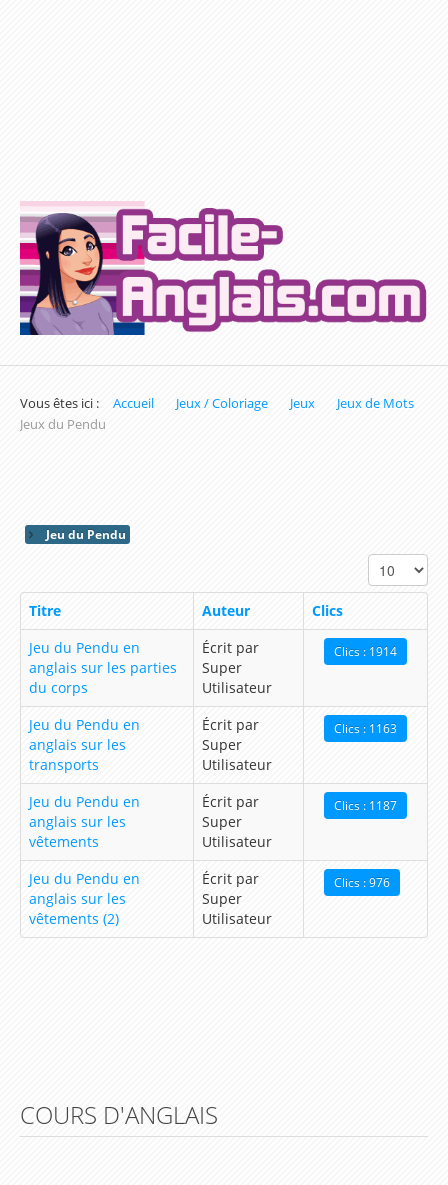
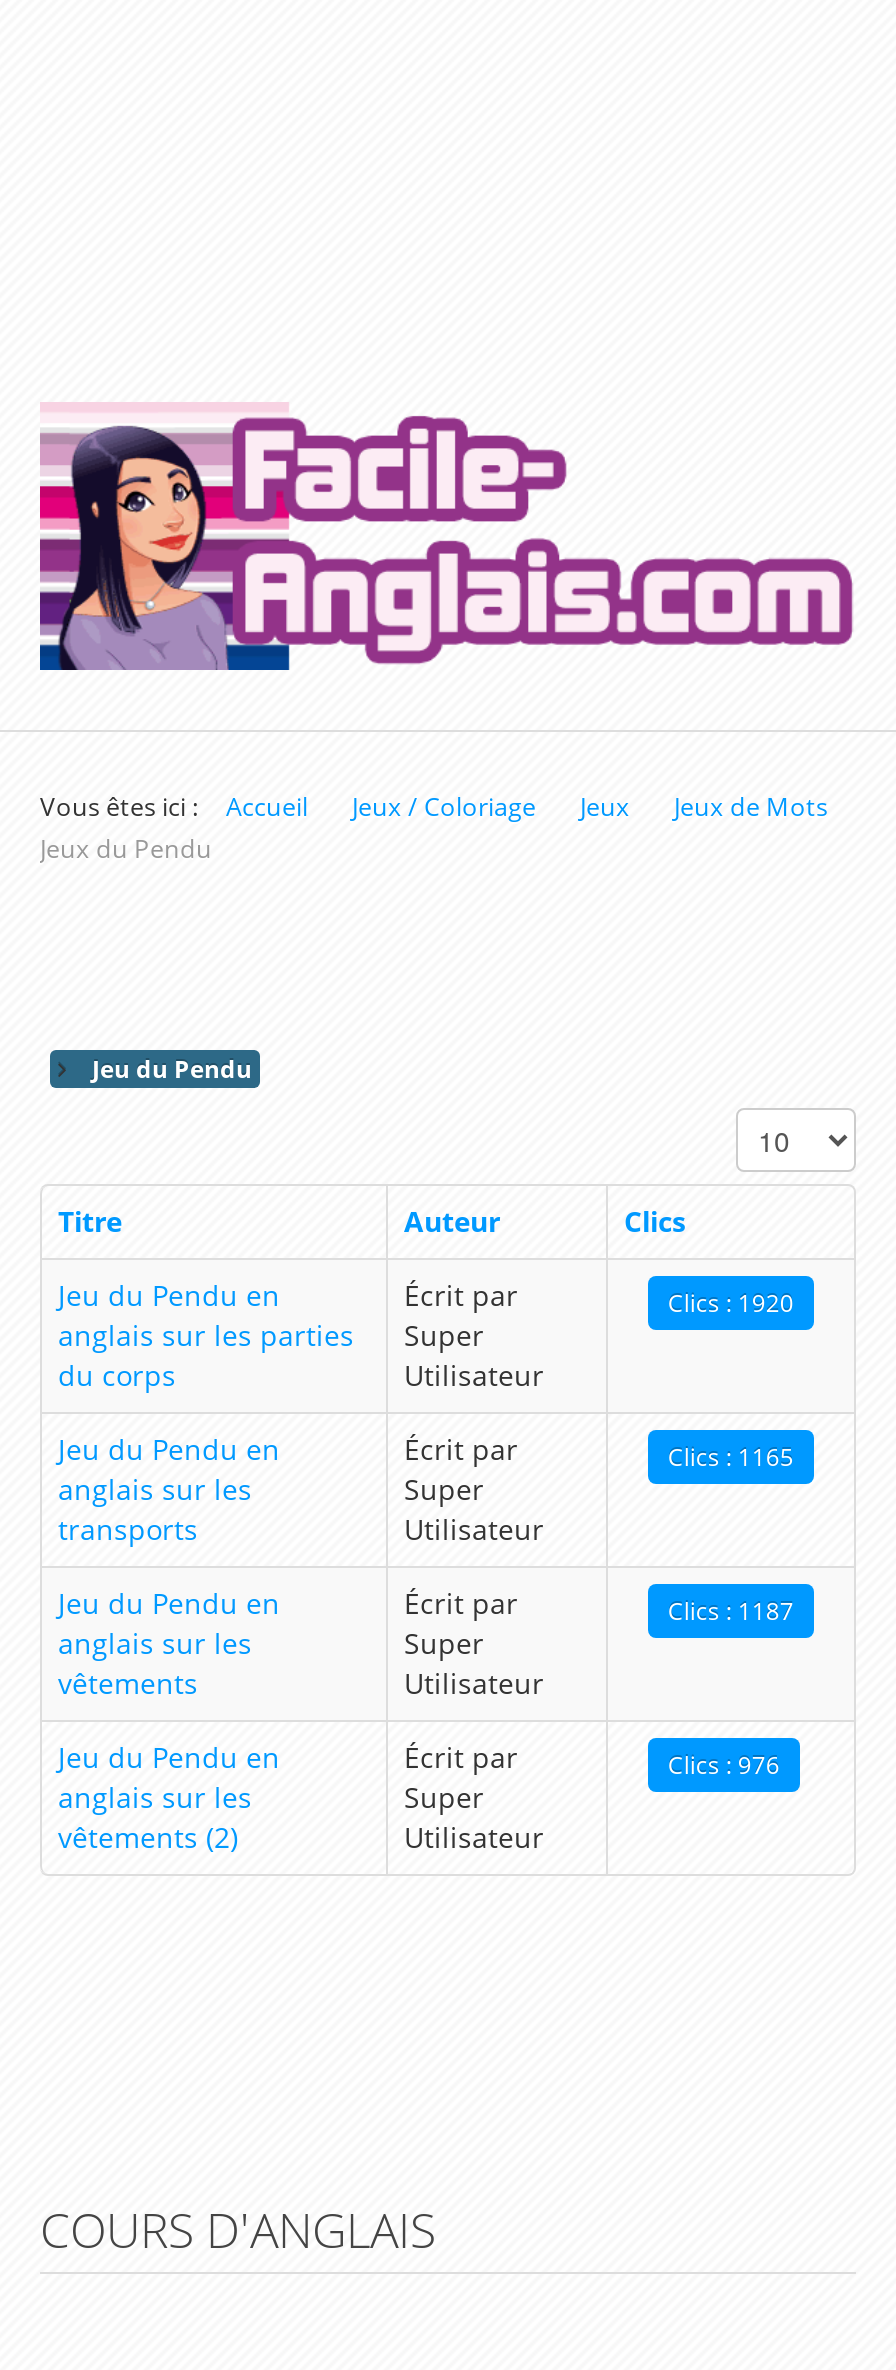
[334,643,397,659] Clics : 1914 -> [668,1287,794,1319] Clics : 1920
[334,720,397,736] Clics : 1163 -> [668,1441,794,1473] Clics : 1165

